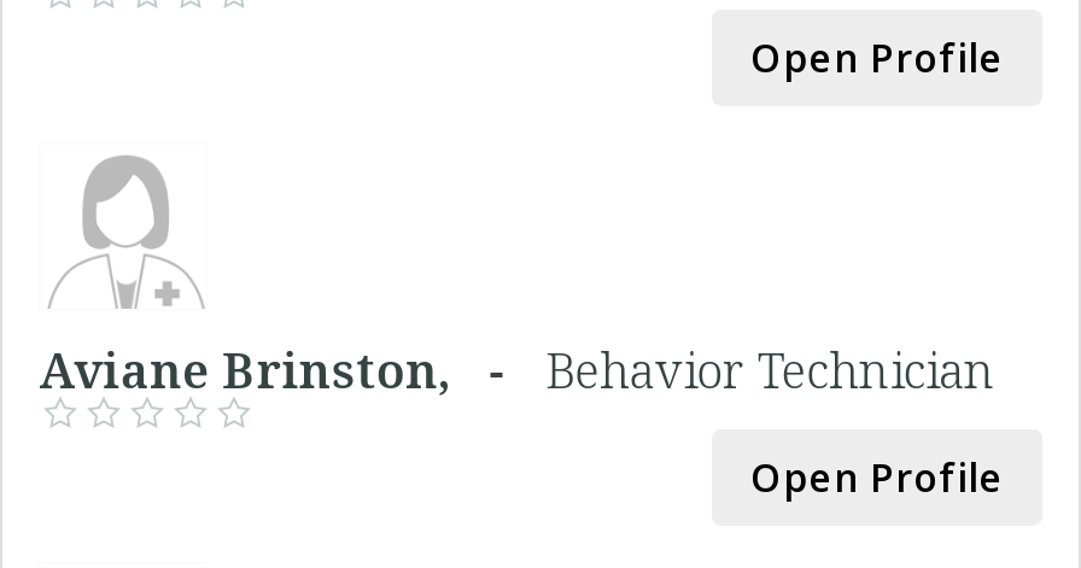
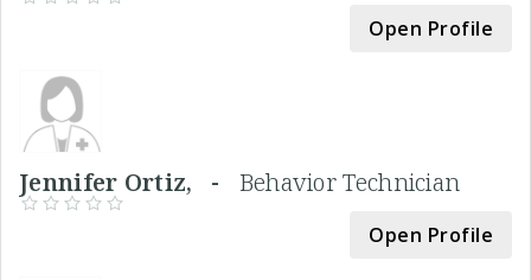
[39,336,996,402] Aviane Brinston, - Behavior Technician -> [19,166,460,198] Jennifer Ortiz, - Behavior Technician

